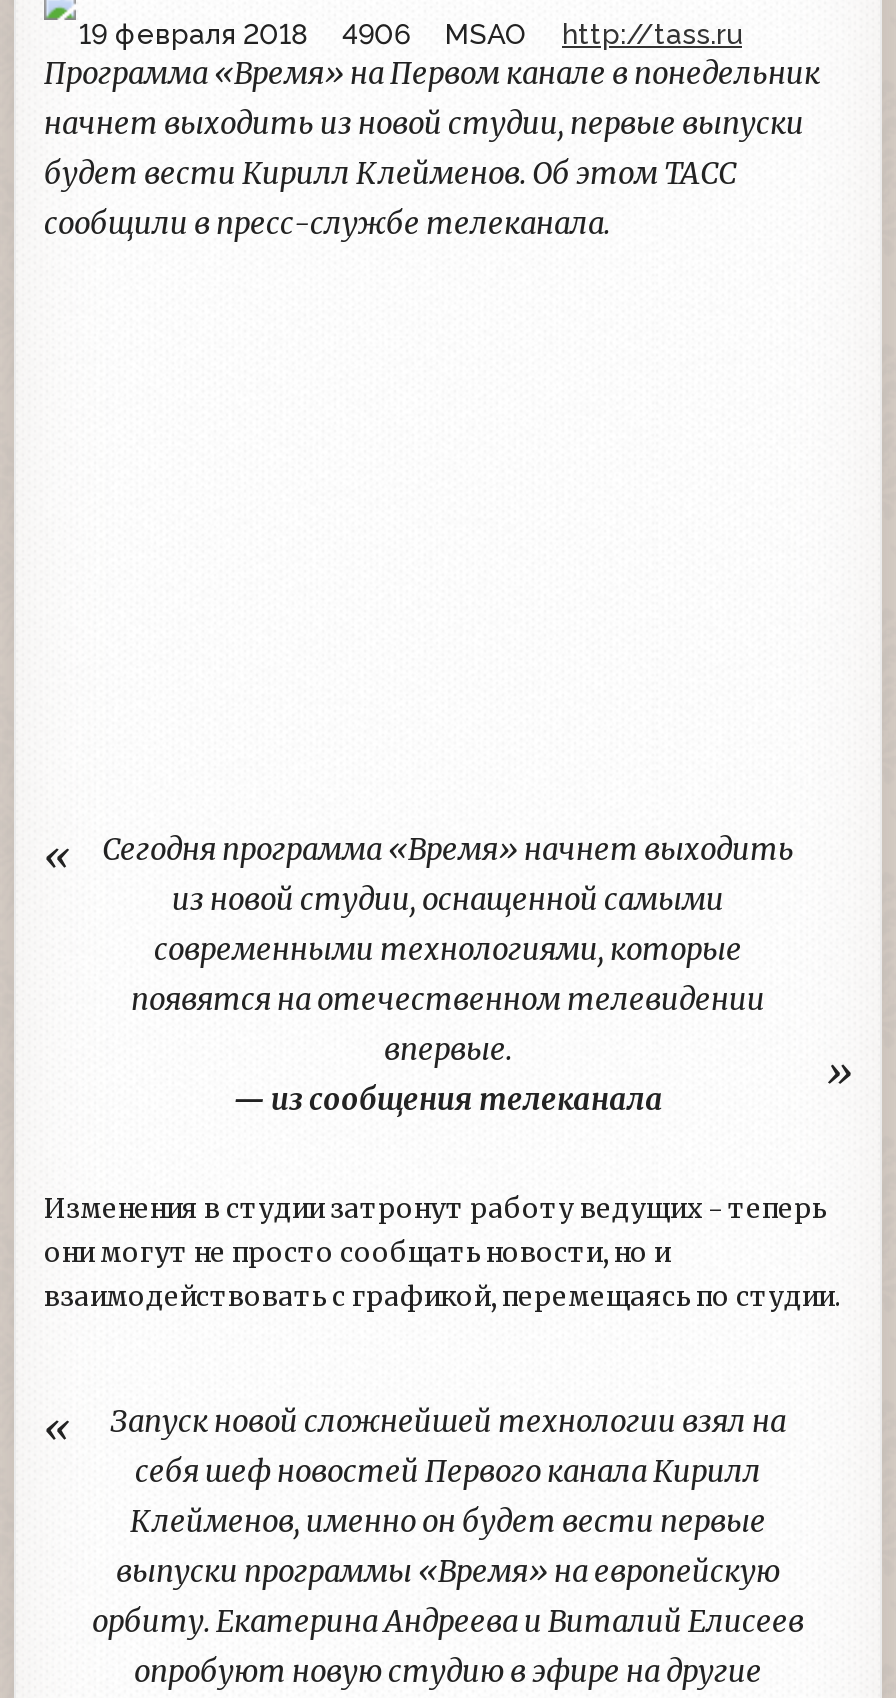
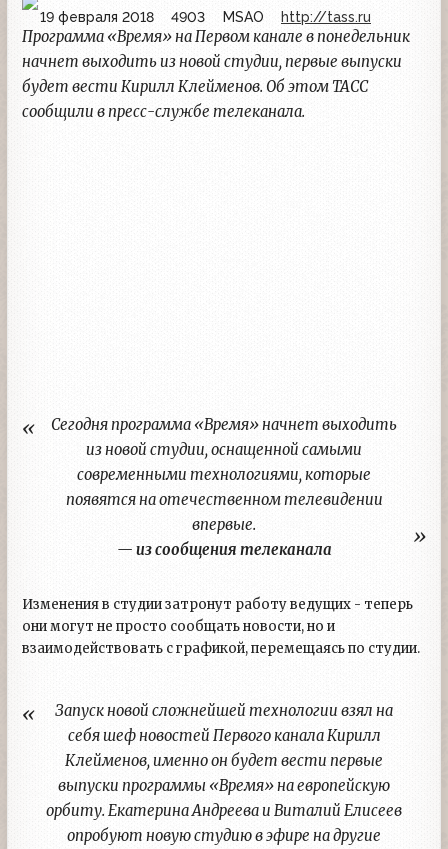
[79,17,742,49] 19 февраля 2018 4906 MSAO http://tass.ru -> [39,8,371,24] 19 февраля 2018 4903 MSAO http://tass.ru

